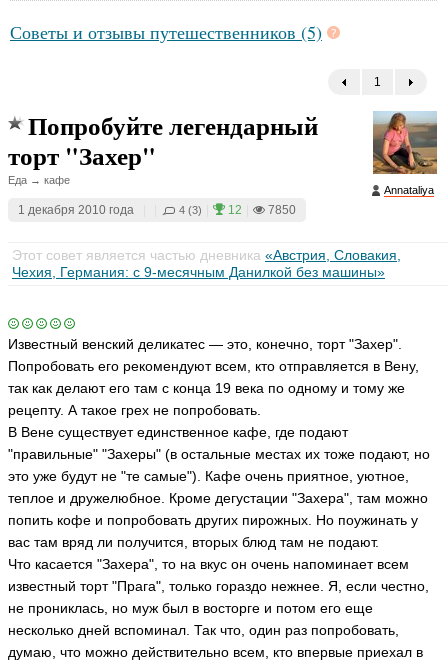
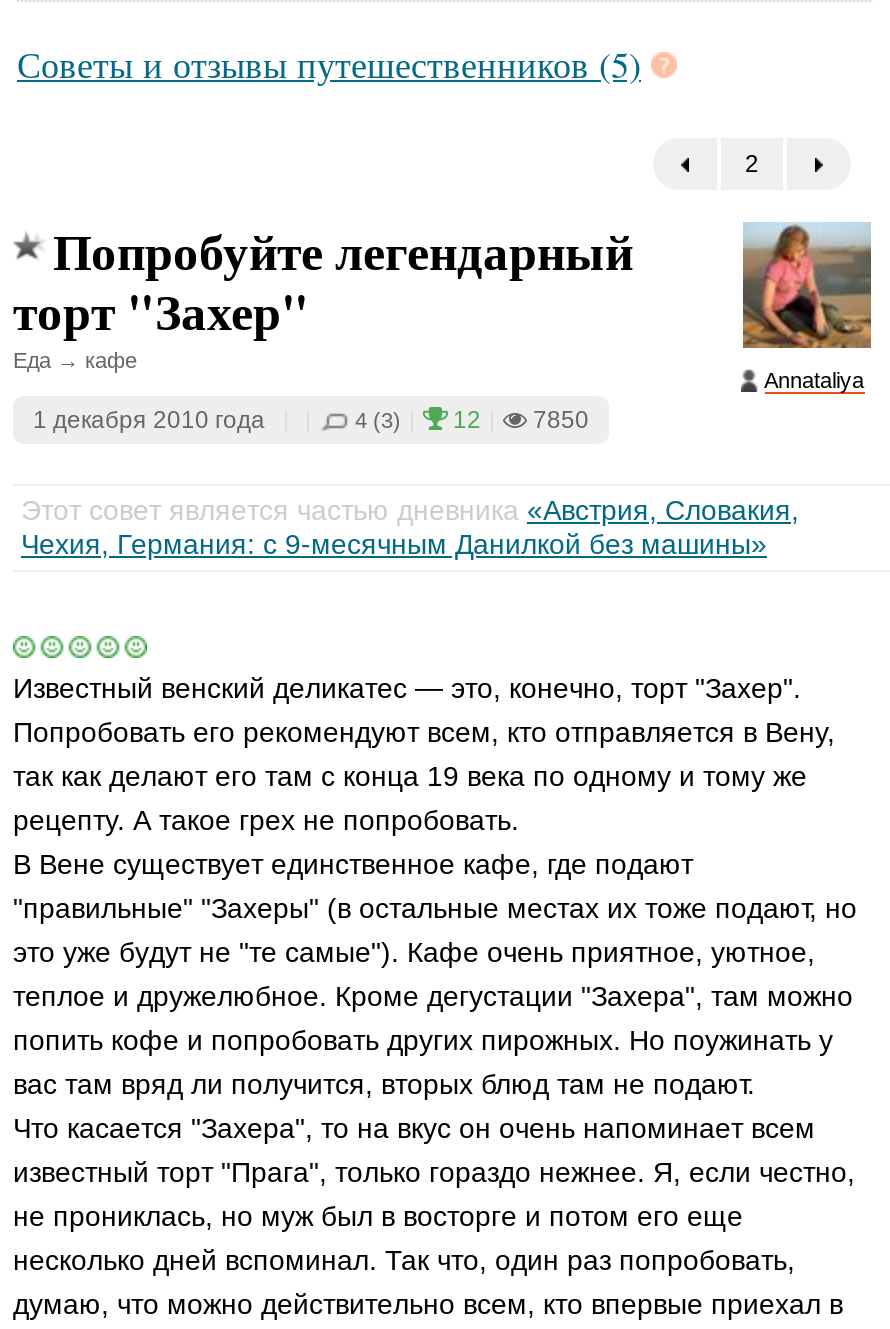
[374,75,381,89] 1 -> [745,150,759,178] 2

